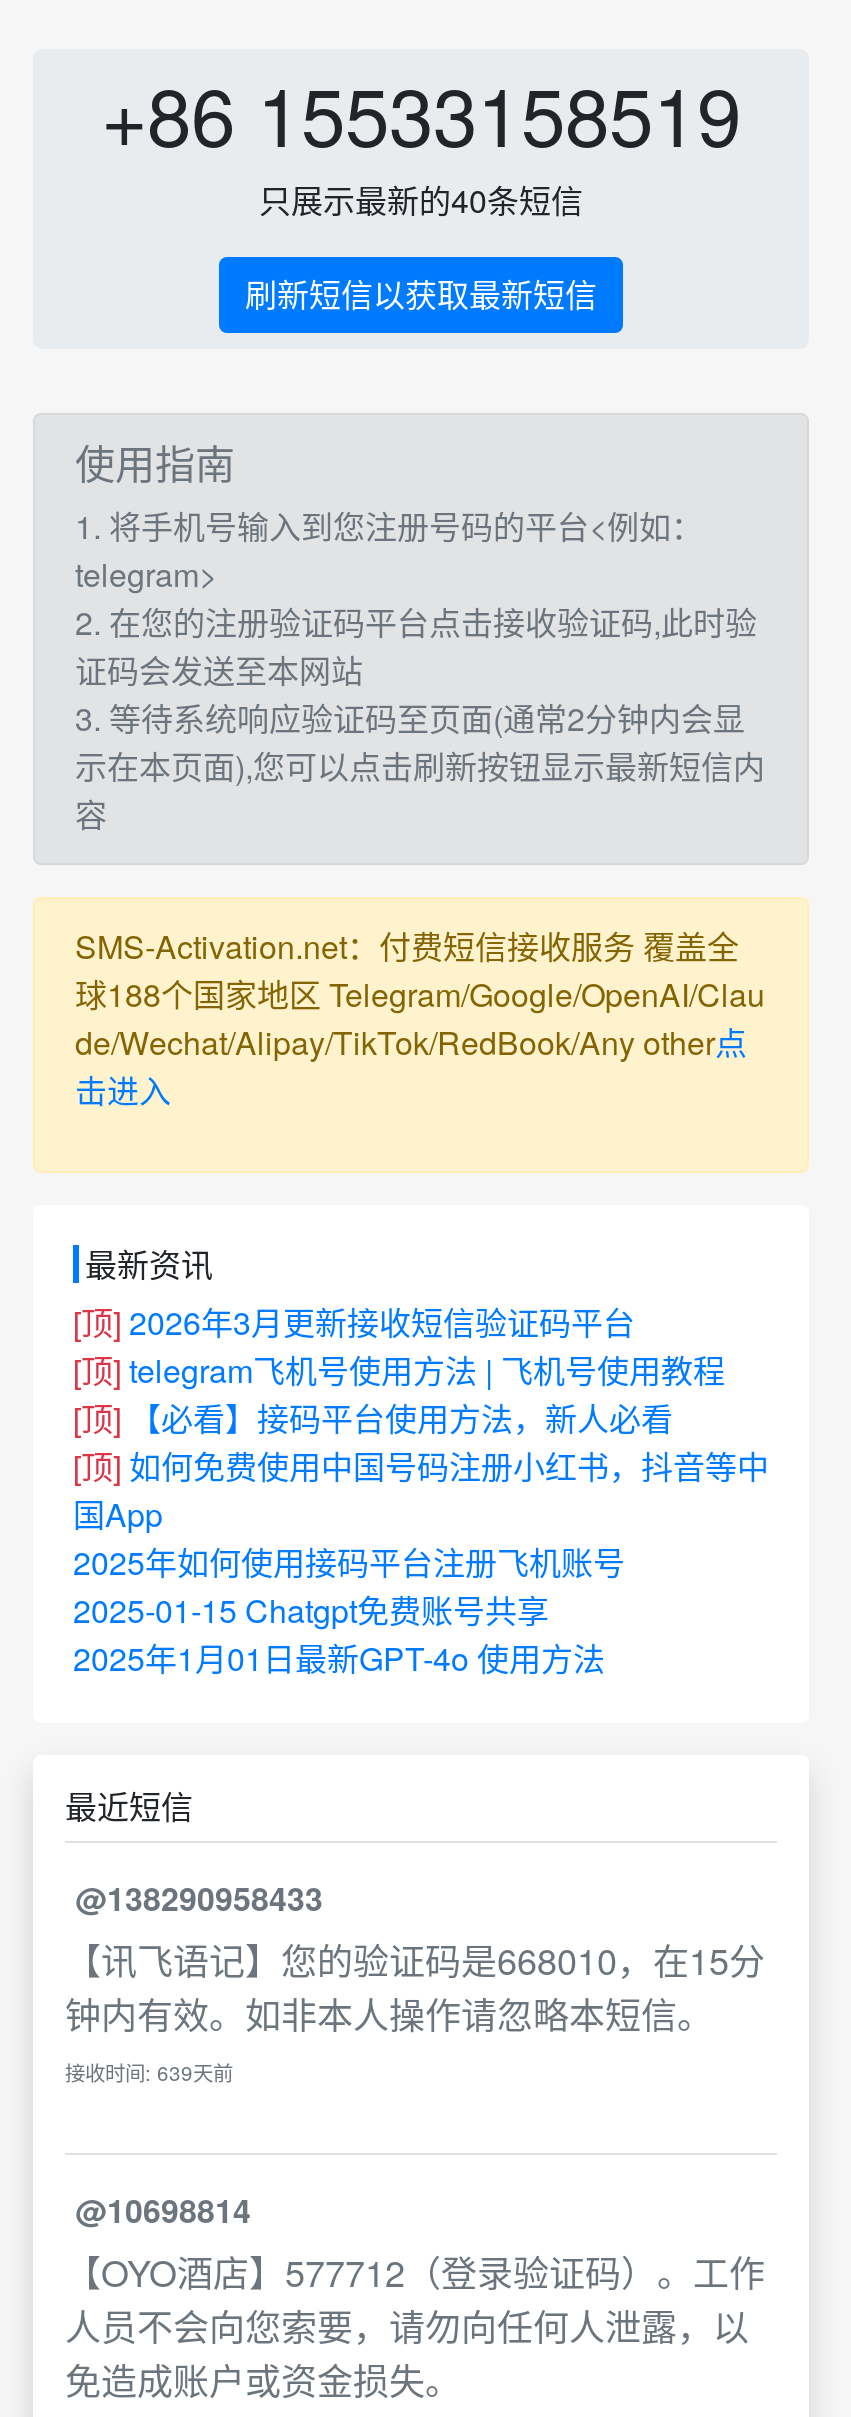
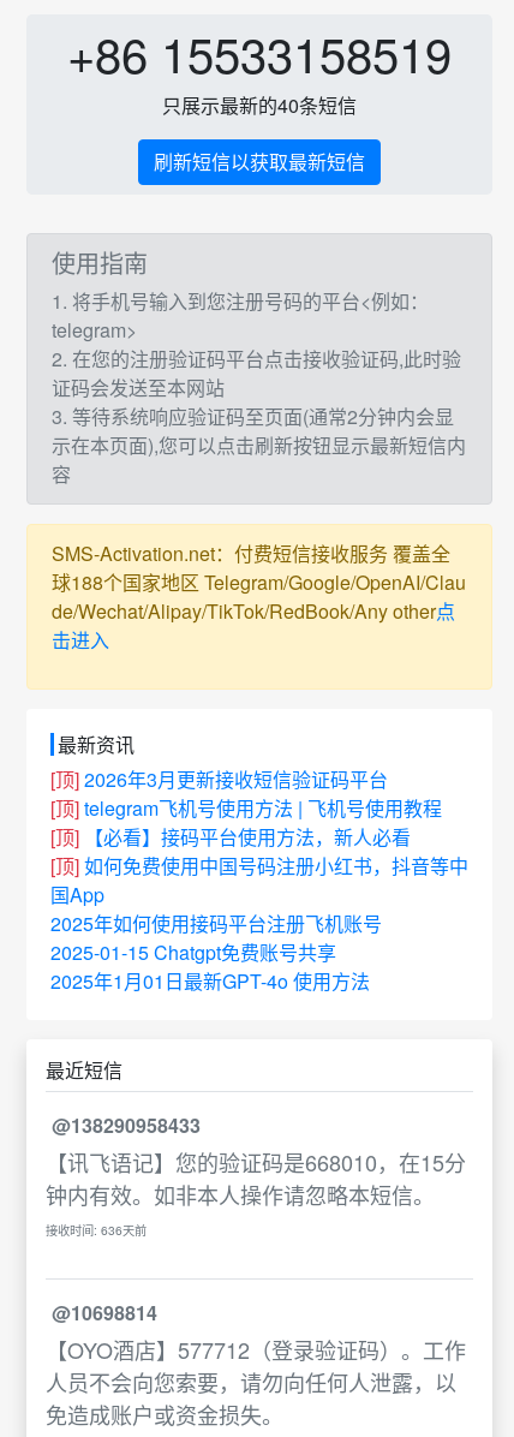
[65,2057,233,2087] 接收时间: 639天前 -> [46,1221,147,1239] 接收时间: 636天前

